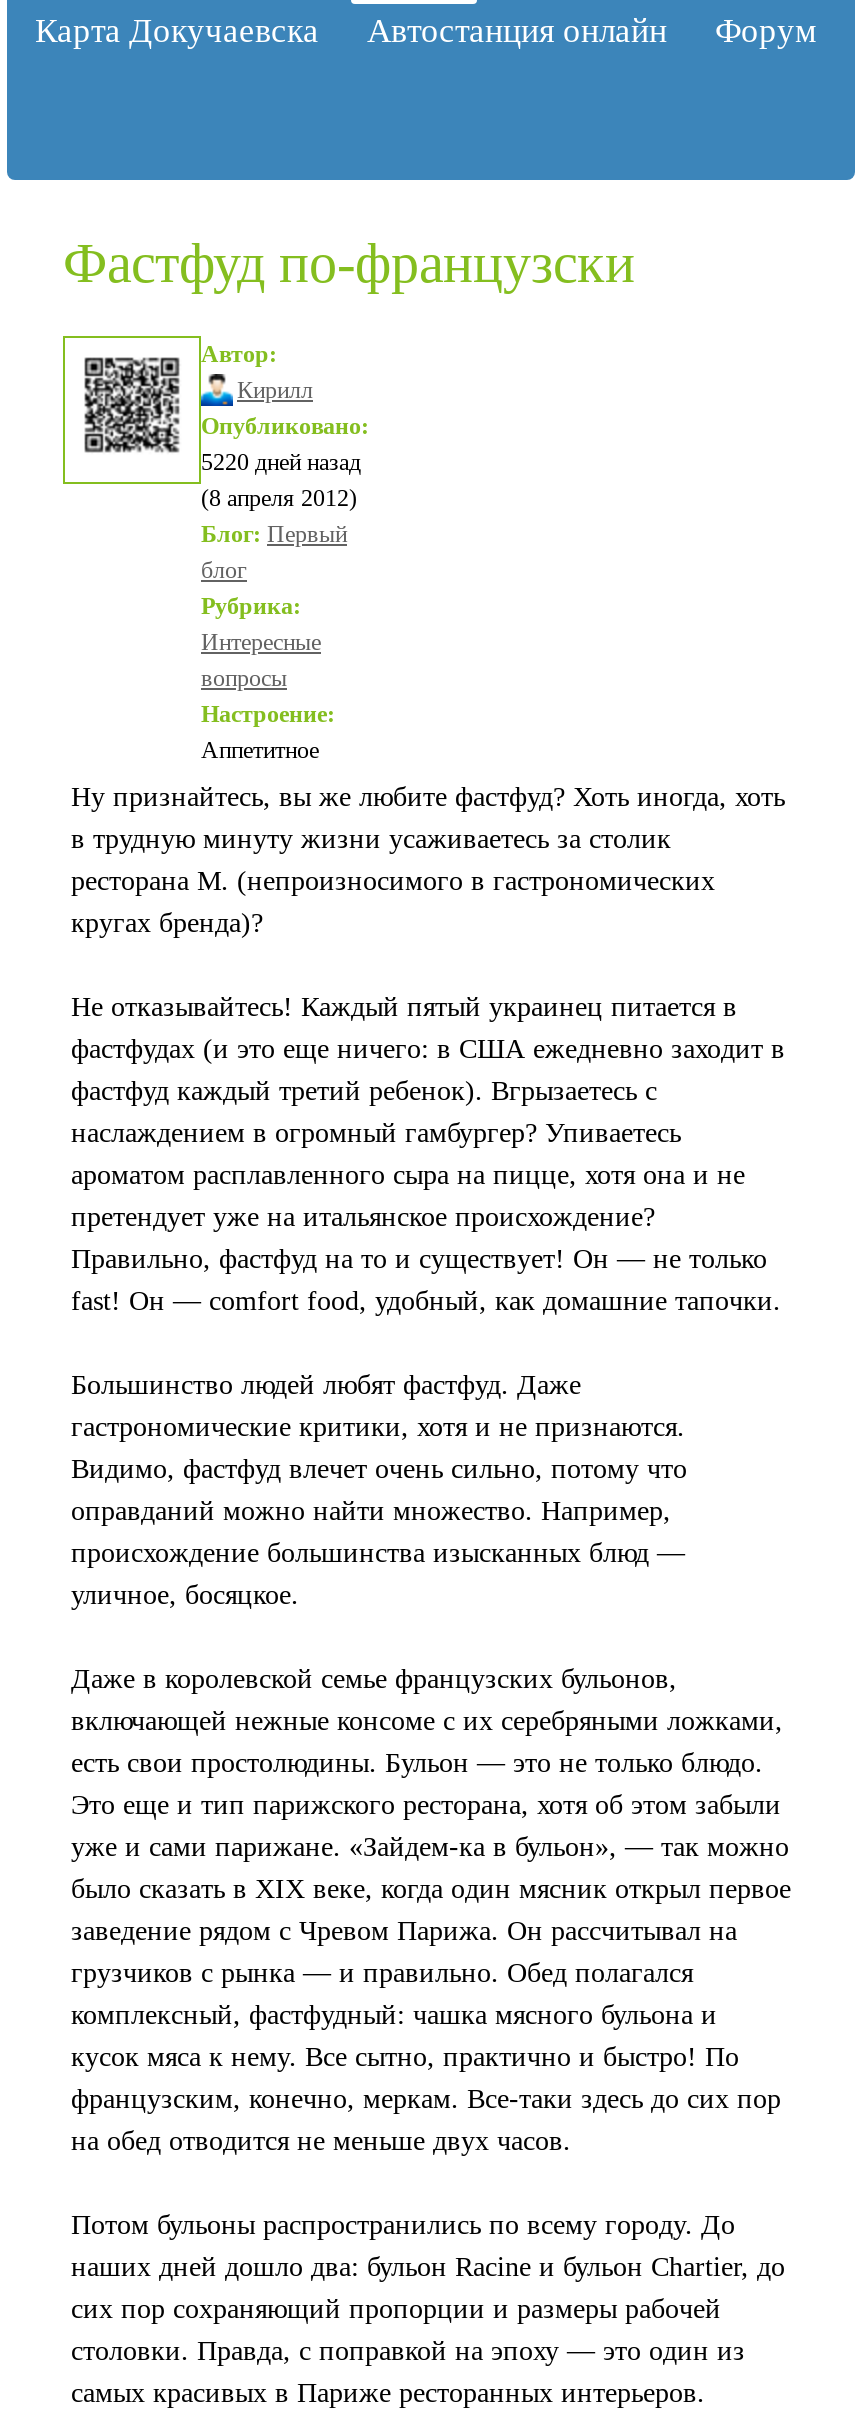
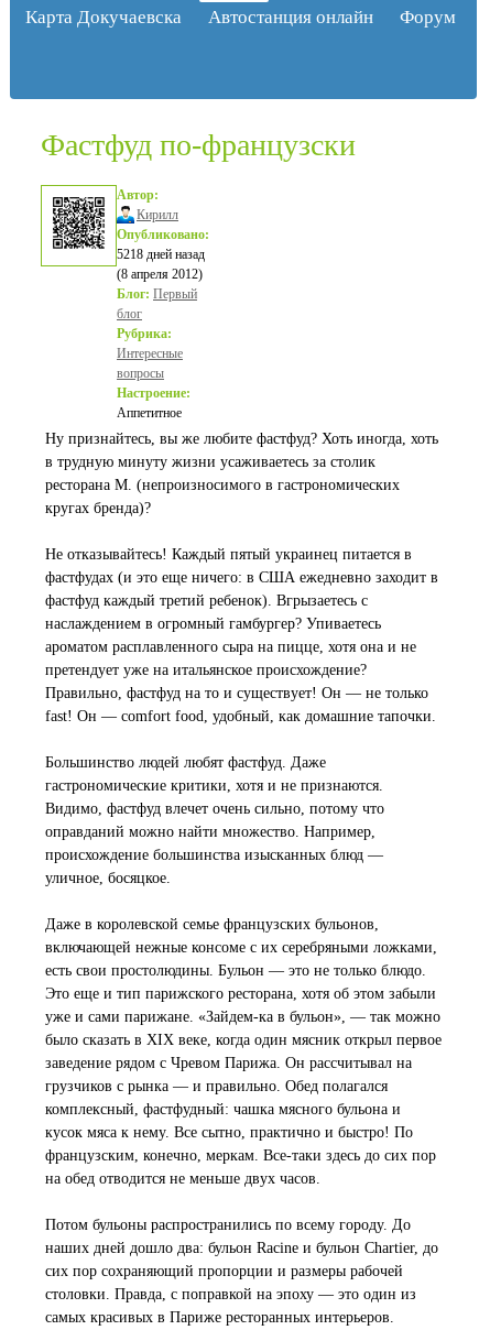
[201,448,361,476] 5220 дней назад -> [117,247,205,262] 5218 дней назад

